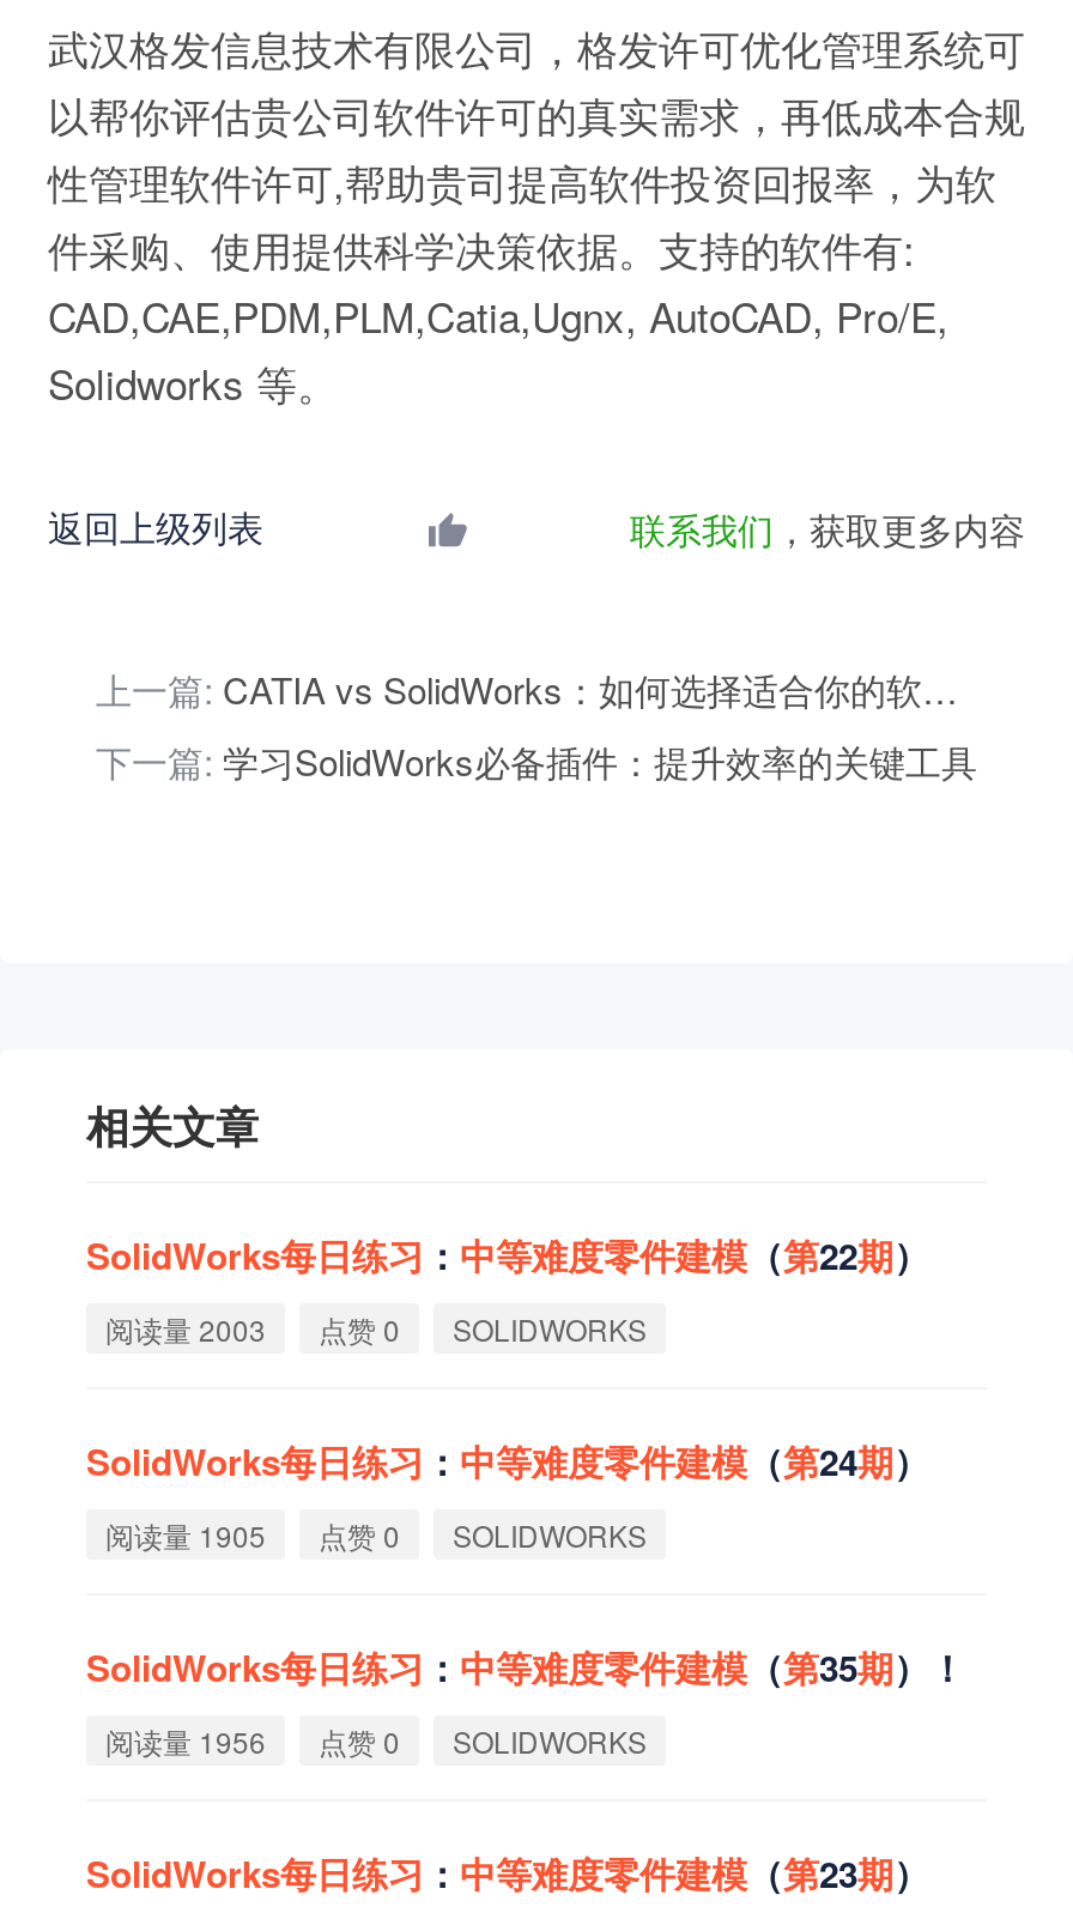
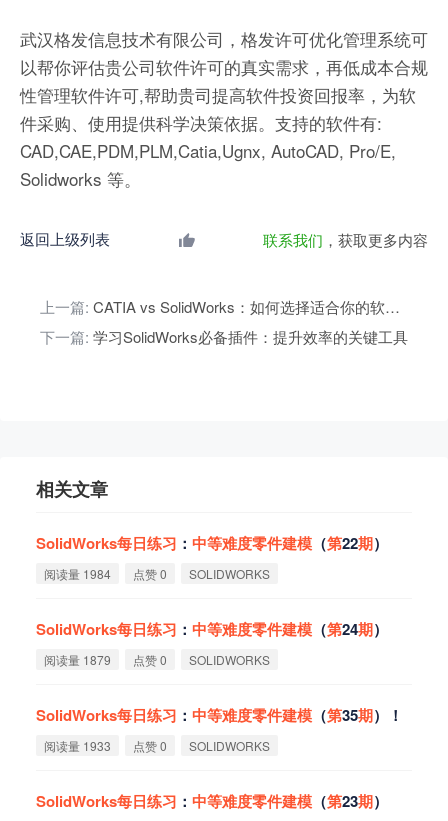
[105,1308,647,1349] 阅读量 2003 点赞 0 SOLIDWORKS -> [44,565,270,582] 阅读量 1984 点赞 0 SOLIDWORKS
[105,1514,647,1555] 阅读量 1905 点赞 0 SOLIDWORKS -> [44,651,270,668] 阅读量 1879 点赞 0 SOLIDWORKS
[105,1720,647,1761] 阅读量 1956 点赞 0 SOLIDWORKS -> [44,737,270,754] 阅读量 1933 点赞 0 SOLIDWORKS

